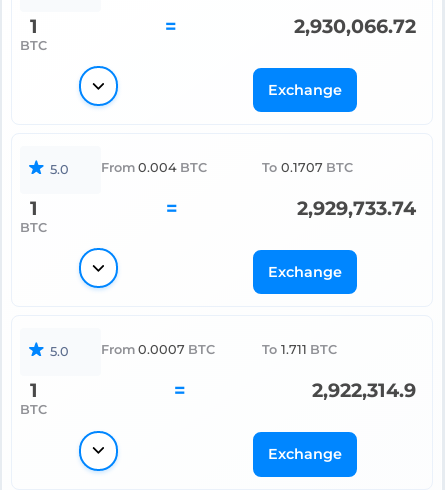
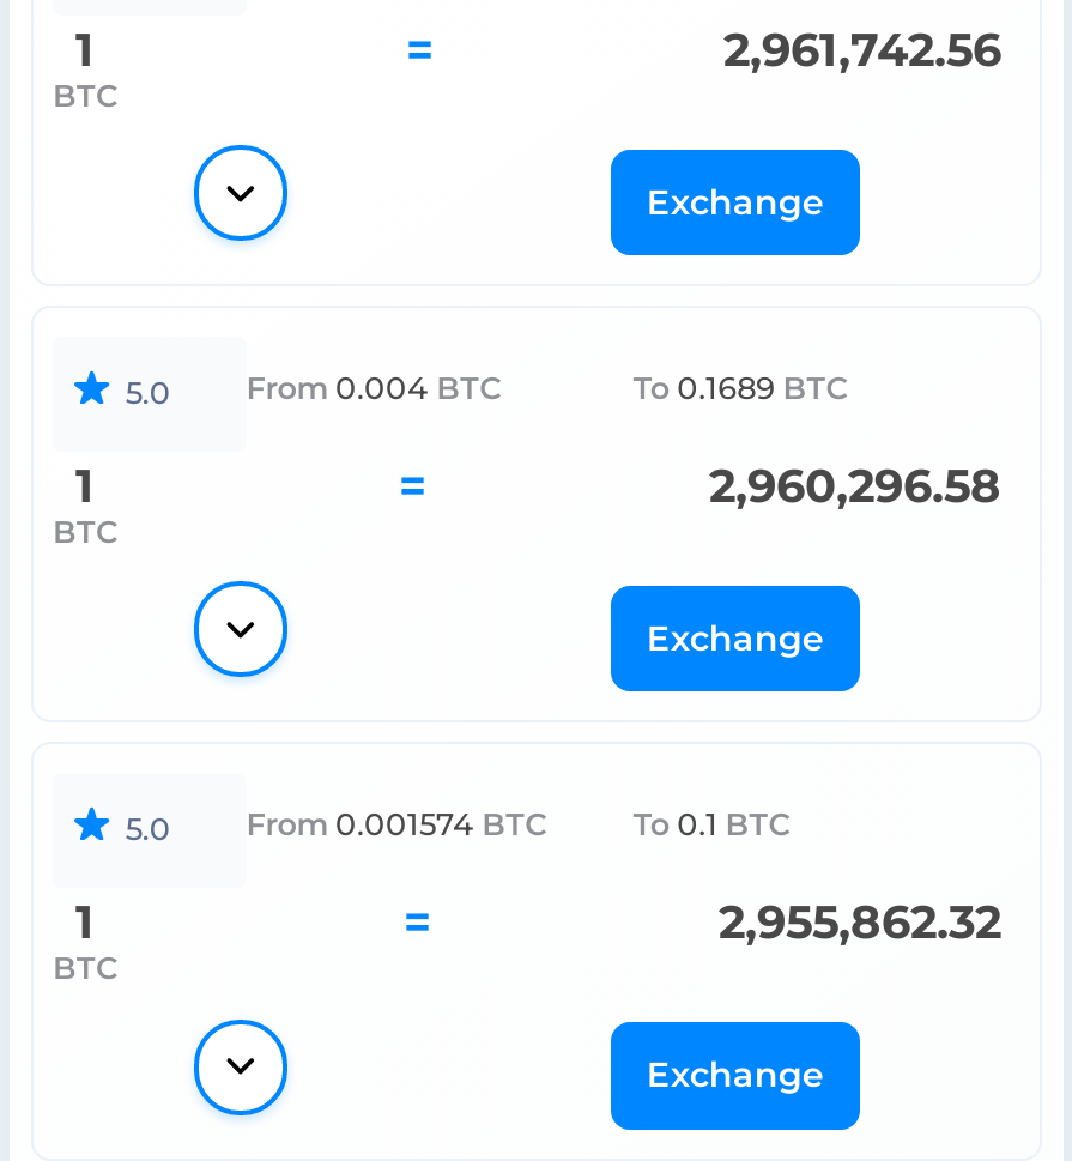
[294,14,416,38] 2,930,066.72 -> [723,21,1001,78] 2,961,742.56
[262,160,353,175] To 0.1707 BTC -> [633,371,848,407] To 0.1689 BTC
[297,196,416,220] 2,929,733.74 -> [709,457,1001,515] 2,960,296.58
[101,342,215,357] From 0.0007 BTC -> [246,808,547,843] From 0.001574 BTC
[262,342,337,357] To 1.711 BTC -> [633,808,790,843] To 0.1 BTC
[312,378,416,402] 2,922,314.9 -> [719,894,1001,951] 2,955,862.32

